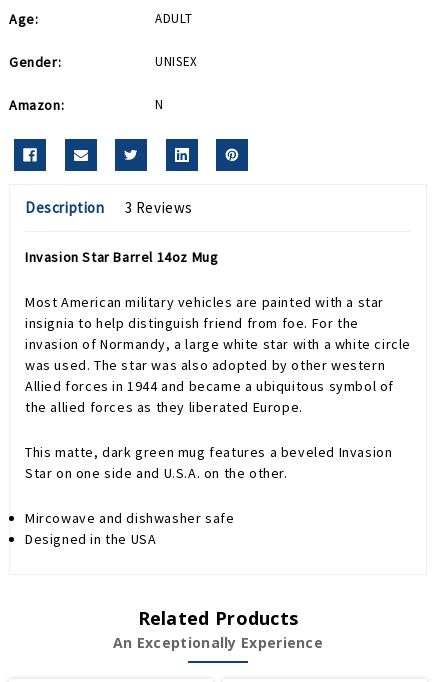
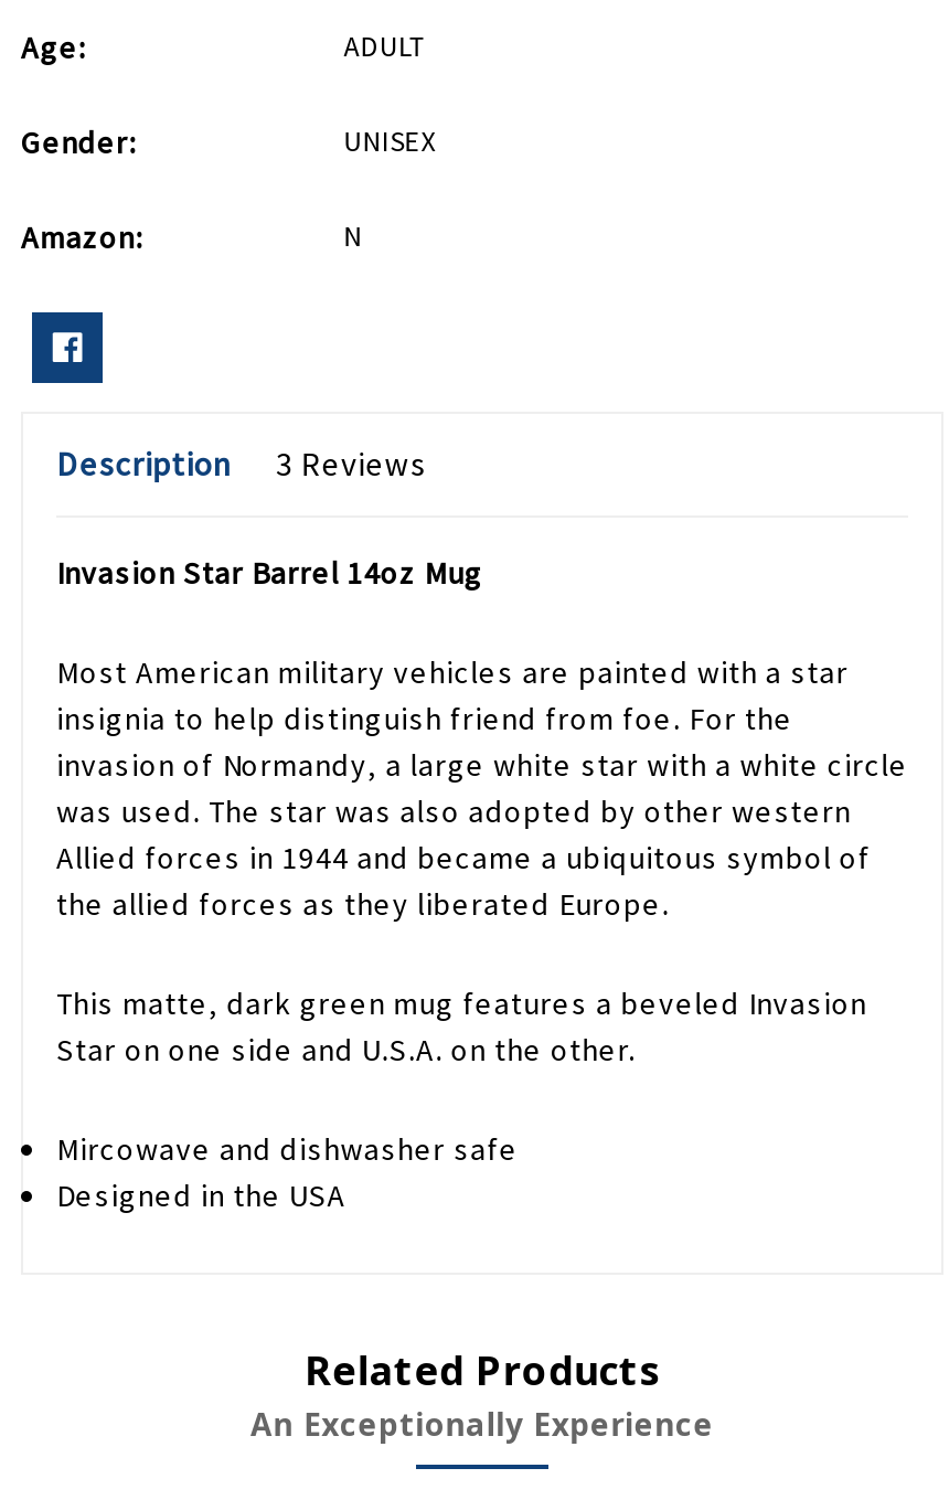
[64,138,98,172] [image] -> none
[114,138,148,172] [image] -> none
[165,138,199,172] [image] -> none
[215,138,249,172] [image] -> none

